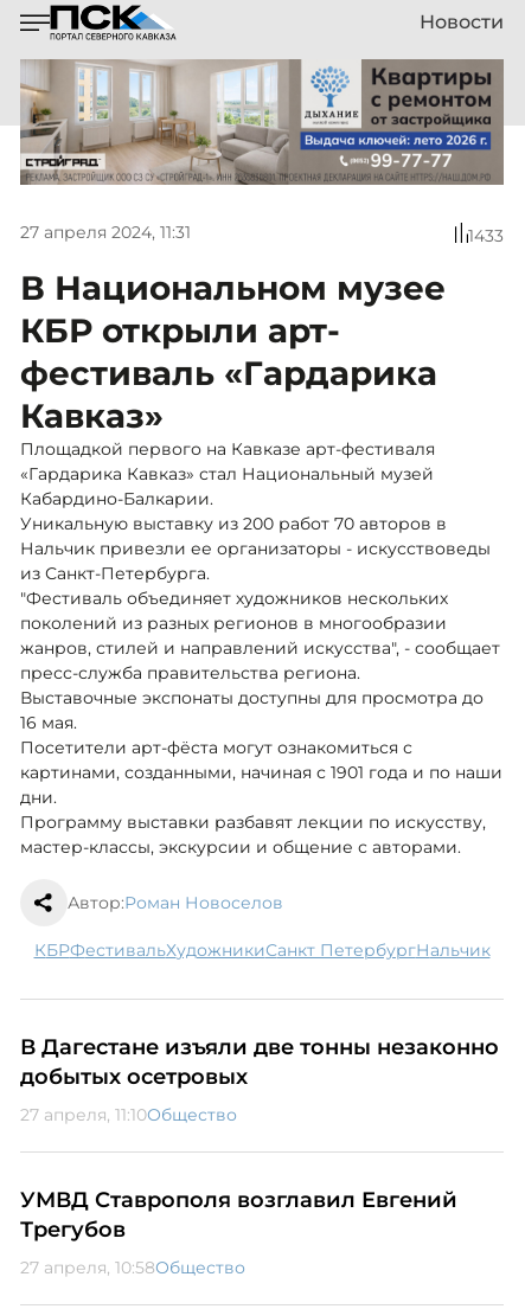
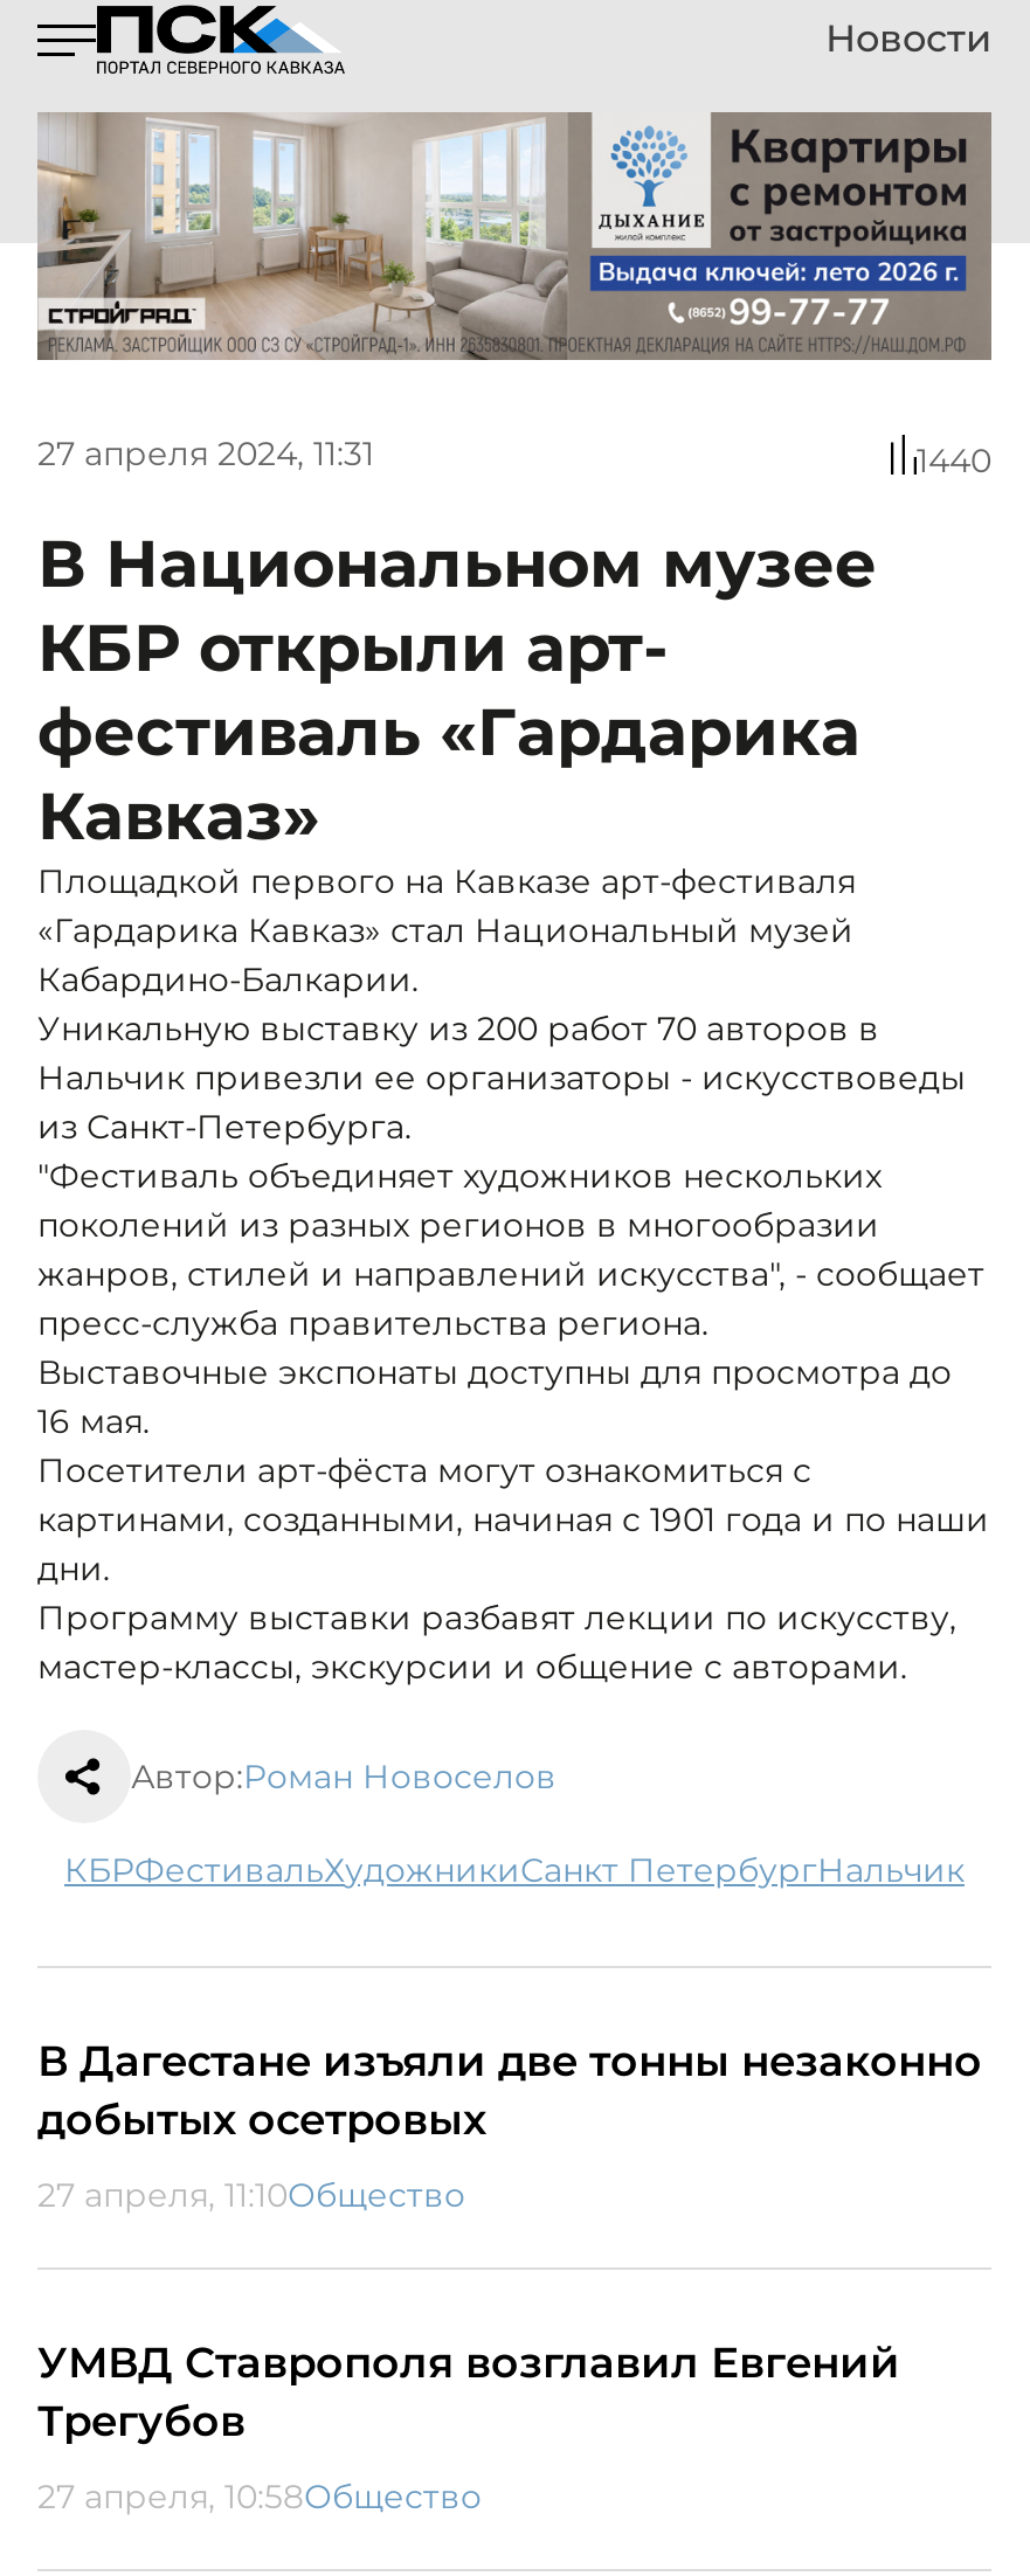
[468,225,504,246] 1433 -> [917,439,991,481] 1440

